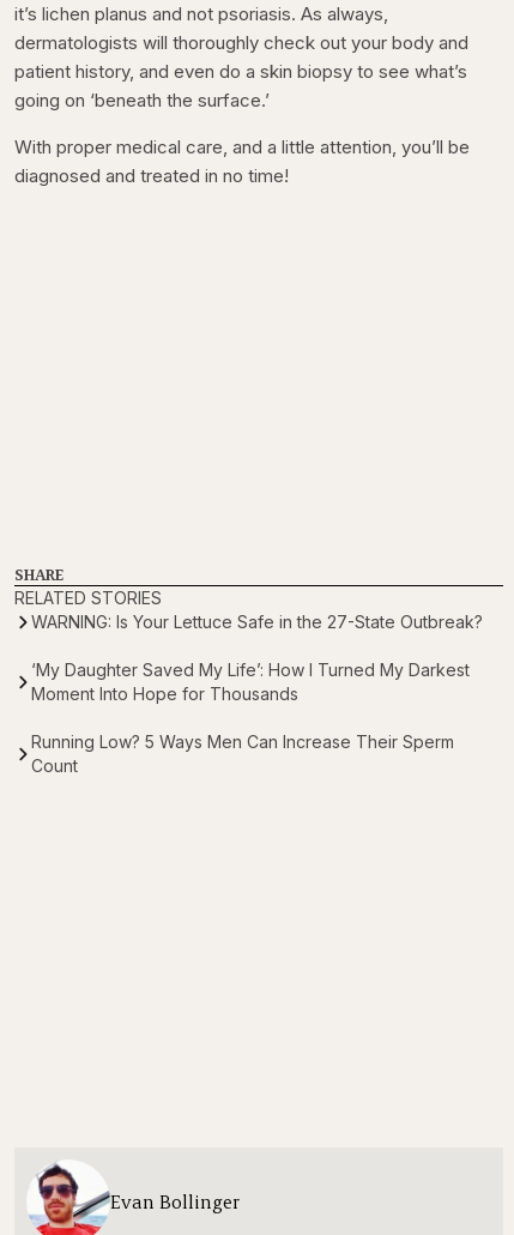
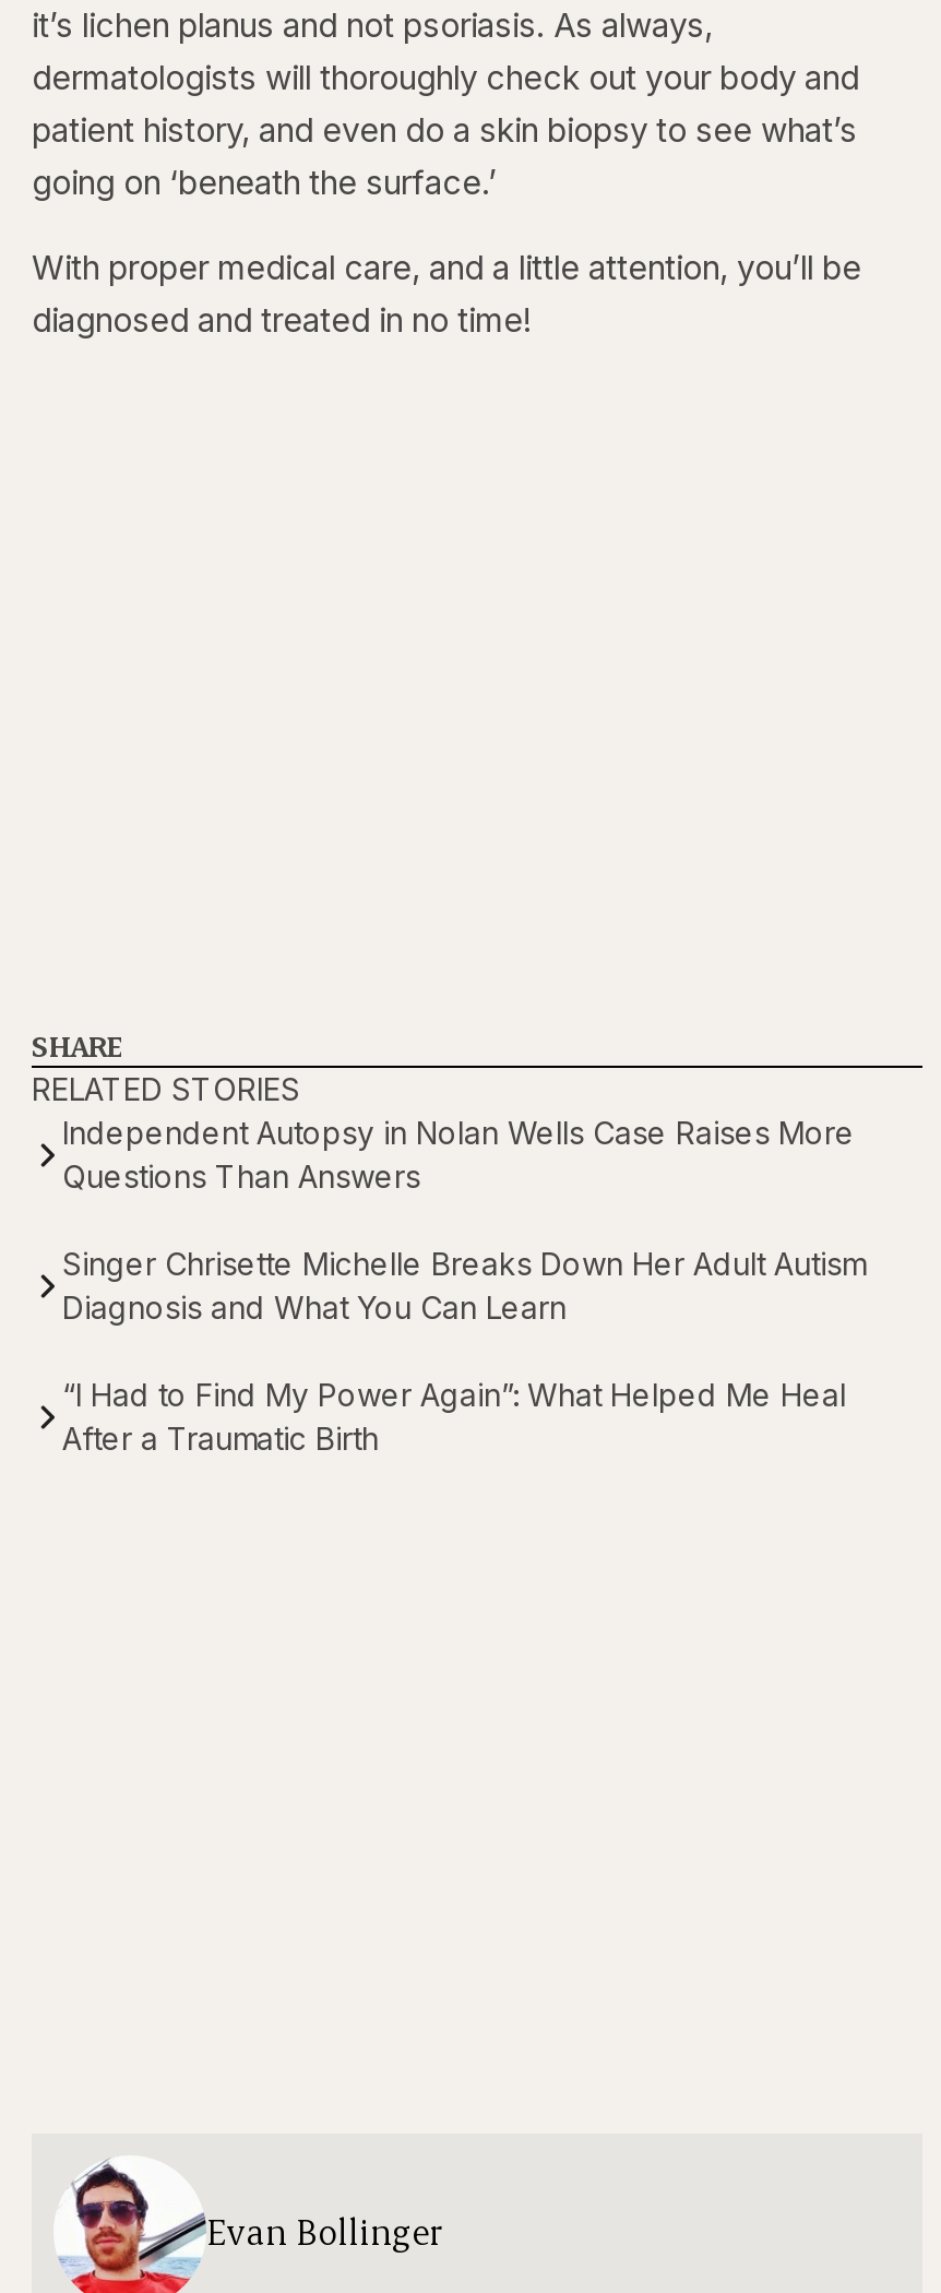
[31,612,483,632] WARNING: Is Your Lettuce Safe in the 27-State Outbreak? -> [62,1115,855,1195] Independent Autopsy in Nolan Wells Case Raises More | Questions Than Answers
[31,660,470,704] ‘My Daughter Saved My Life’: How I Turned My Darkest | Moment Into Hope for Thousands -> [62,1246,866,1326] Singer Chrisette Michelle Breaks Down Her Adult Autism | Diagnosis and What You Can Learn
[31,732,454,776] Running Low? 5 Ways Men Can Increase Their Sperm | Count -> [62,1377,846,1457] “I Had to Find My Power Again”: What Helped Me Heal | After a Traumatic Birth

